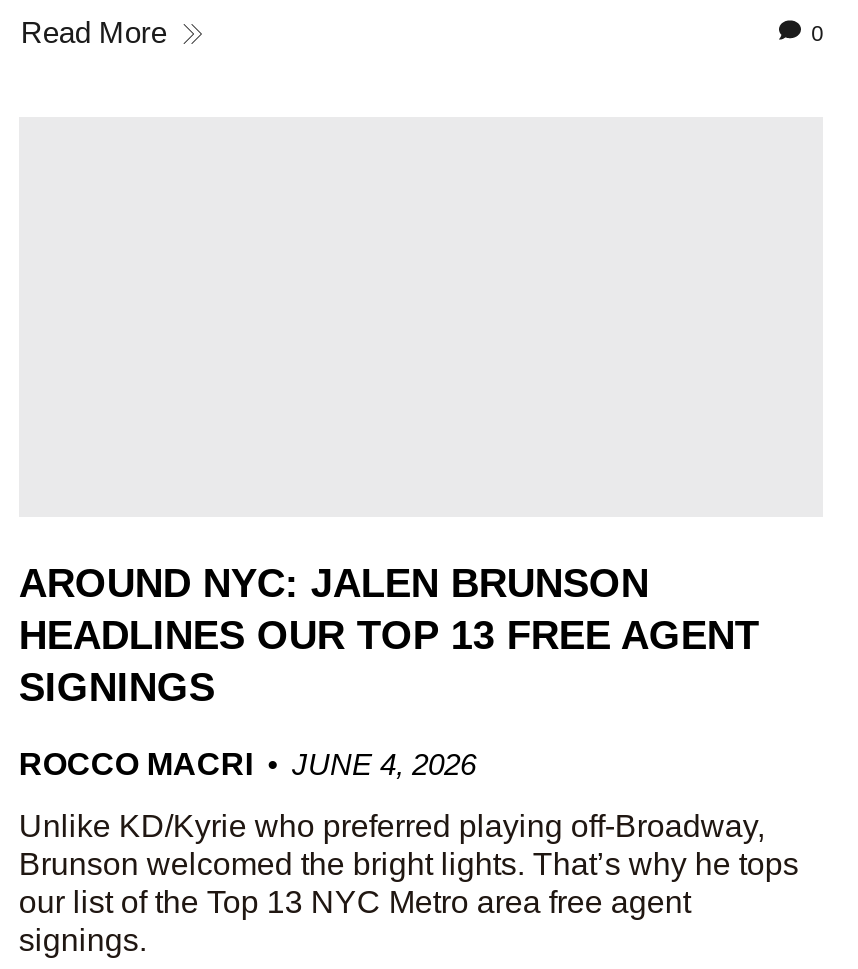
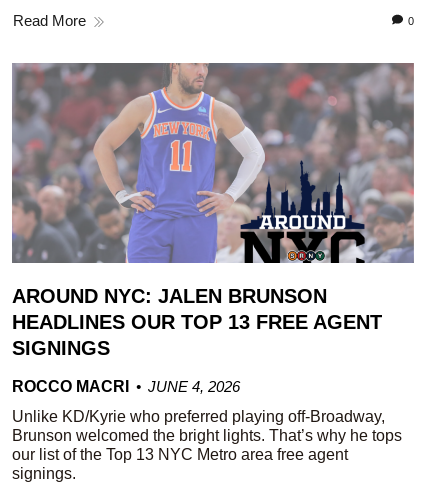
none -> [11,62,414,264] [image]

